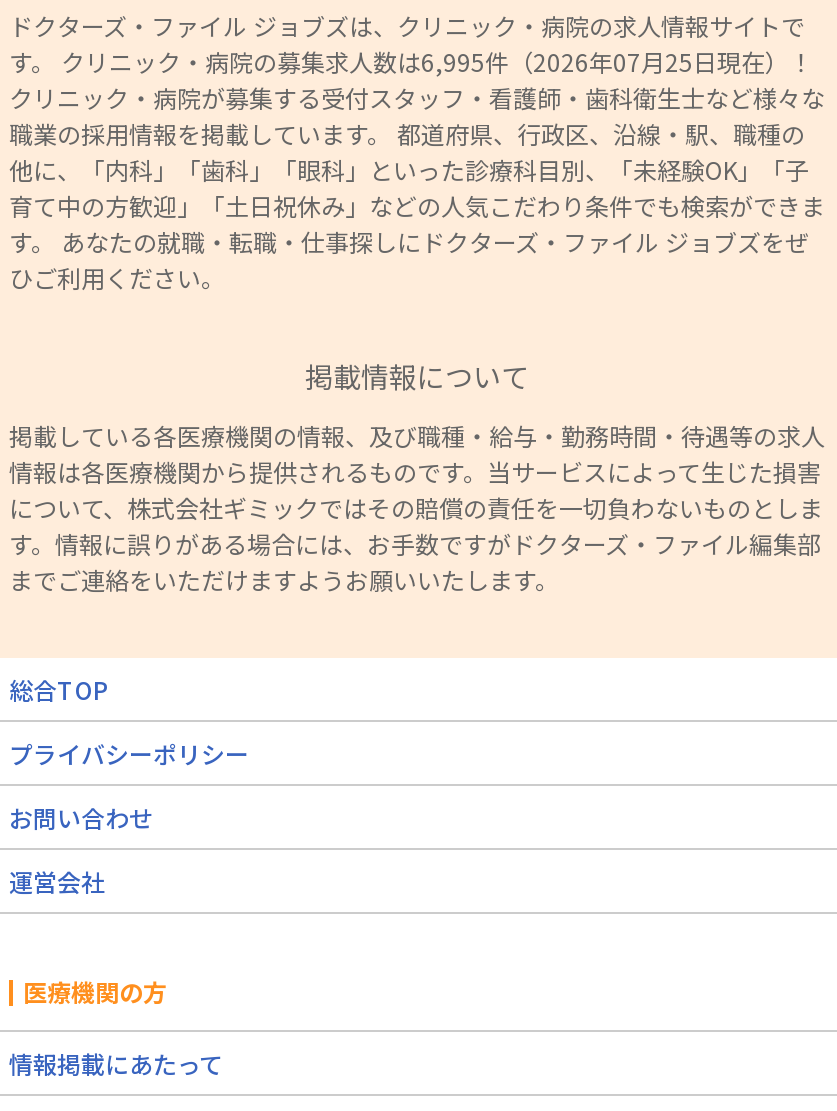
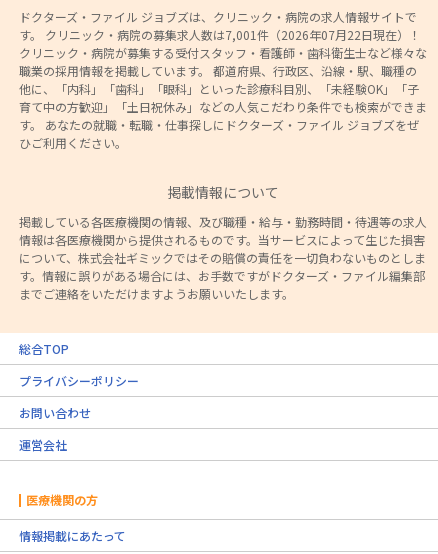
[9,45,813,79] す。 クリニック・病院の募集求人数は6,995件（2026年07月25日現在）！ -> [19,26,421,43] す。 クリニック・病院の募集求人数は7,001件（2026年07月22日現在）！

